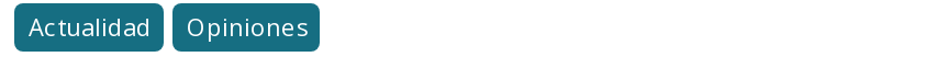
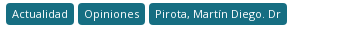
none -> [155,6,281,21] Pirota, Martín Diego. Dr

